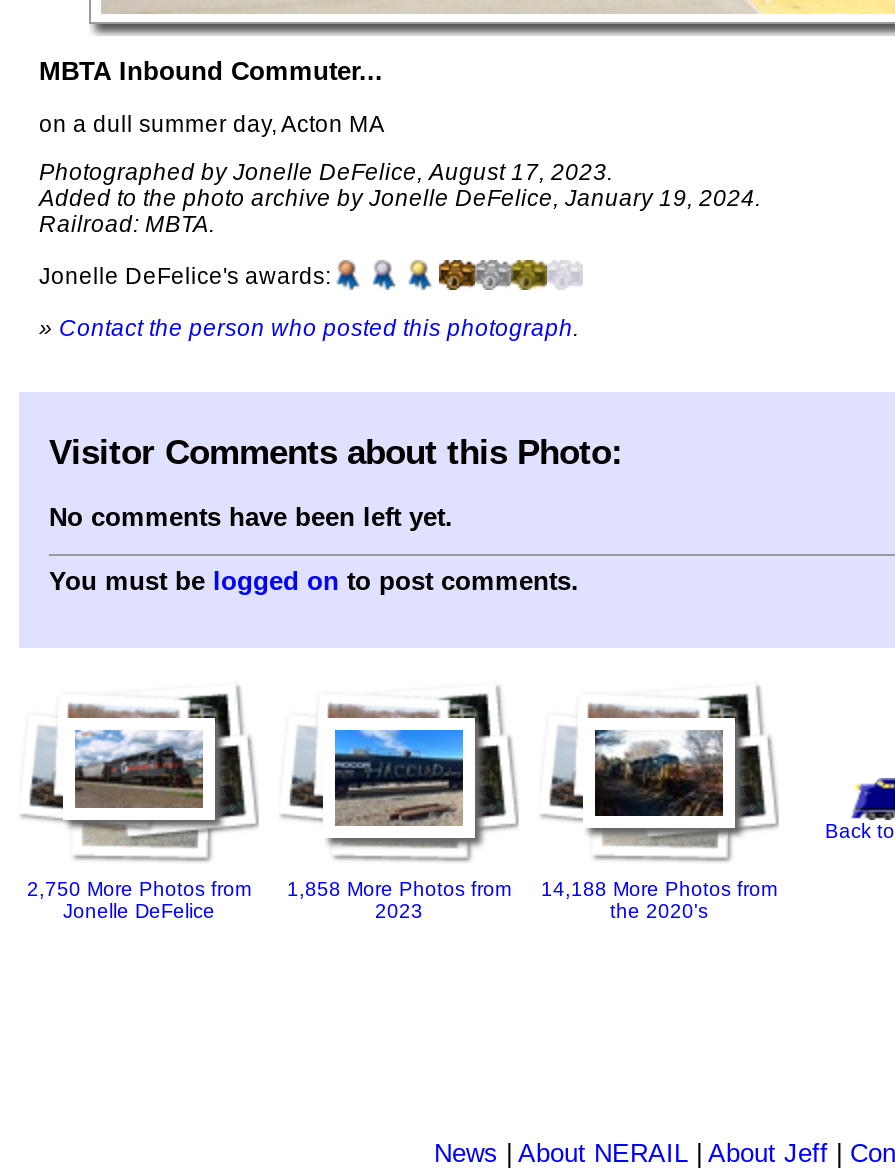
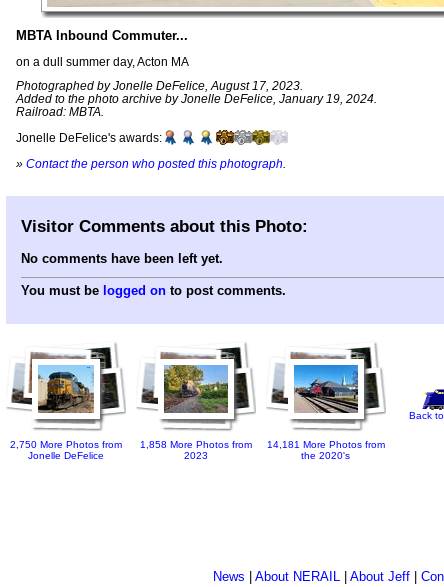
[61,716,223,844] [image] -> [28,358,108,423] [image]
[333,728,463,826] [image] -> [163,364,229,413] [image]
[541,728,777,901] [image] | 14,188 More Photos from -> [267,364,385,450] [image] | 14,181 More Photos from

